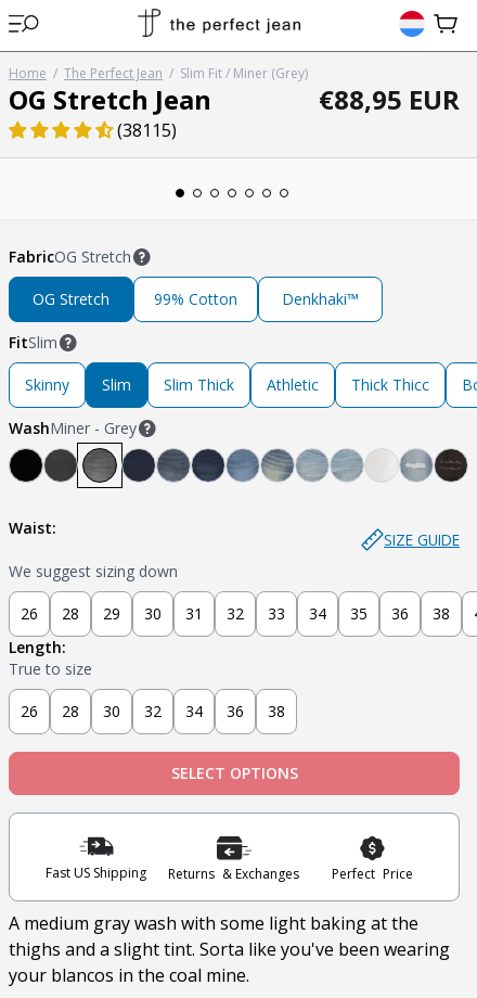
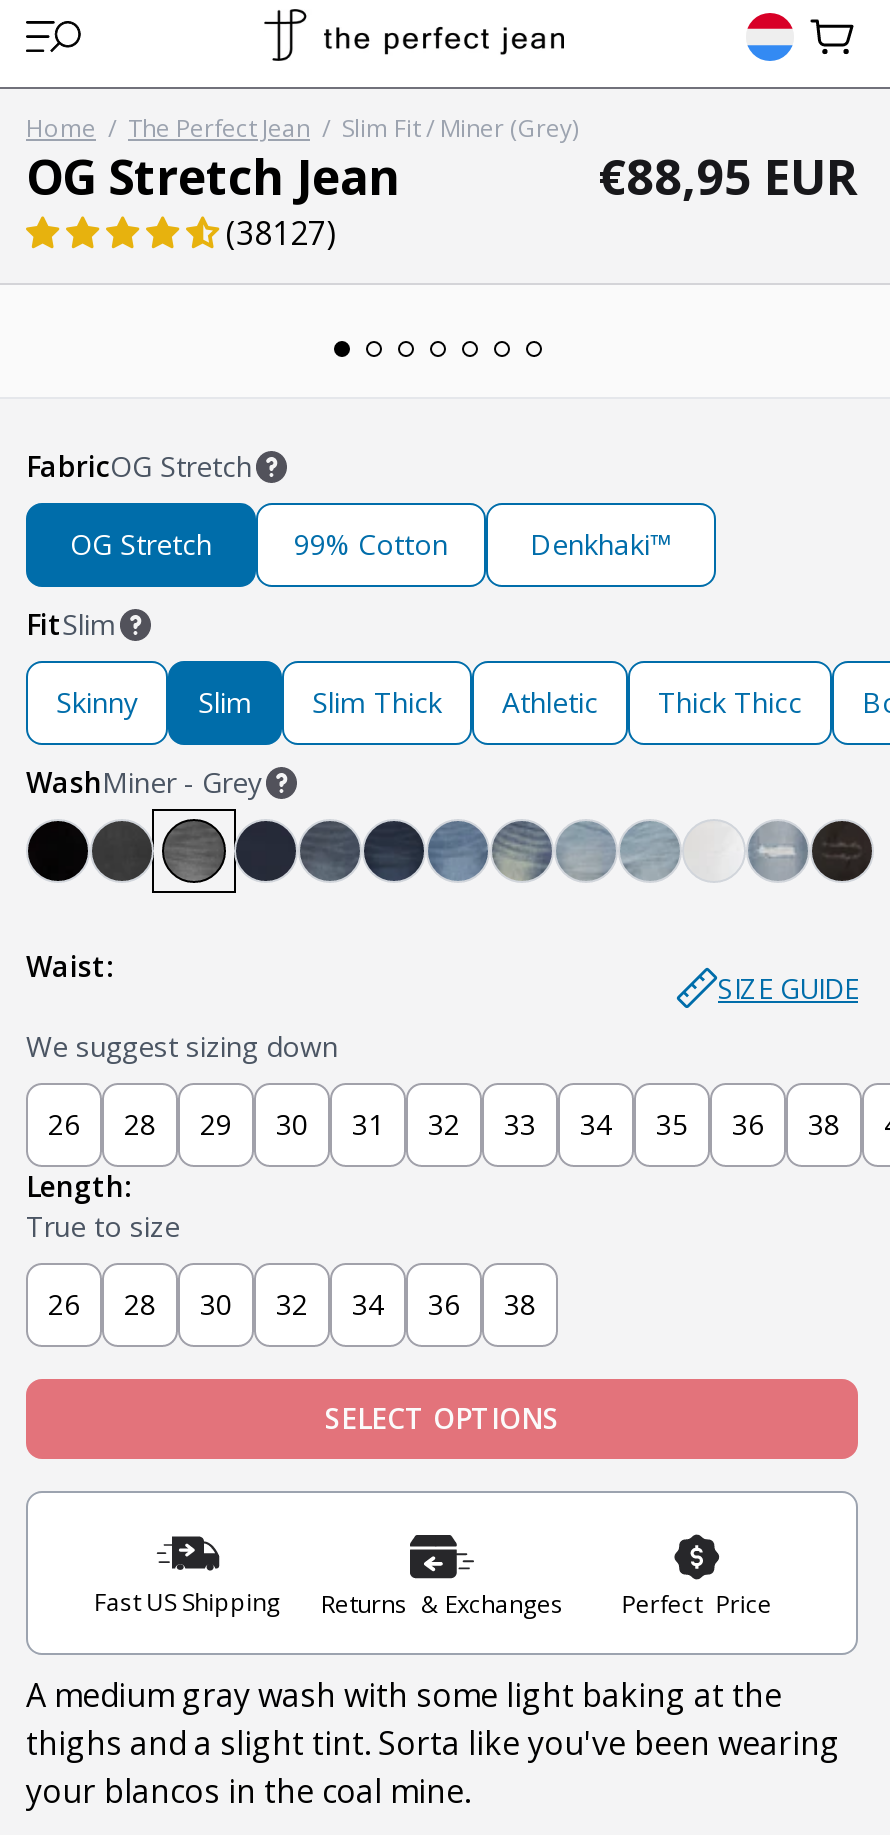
[117,118,177,142] (38115) -> [226,211,336,255] (38127)

